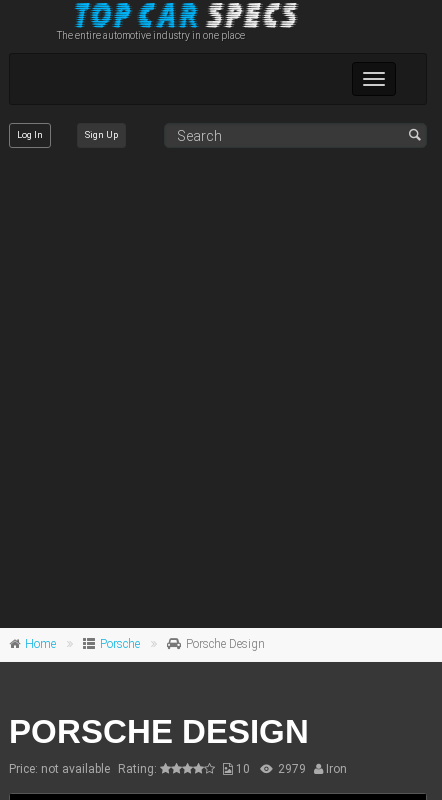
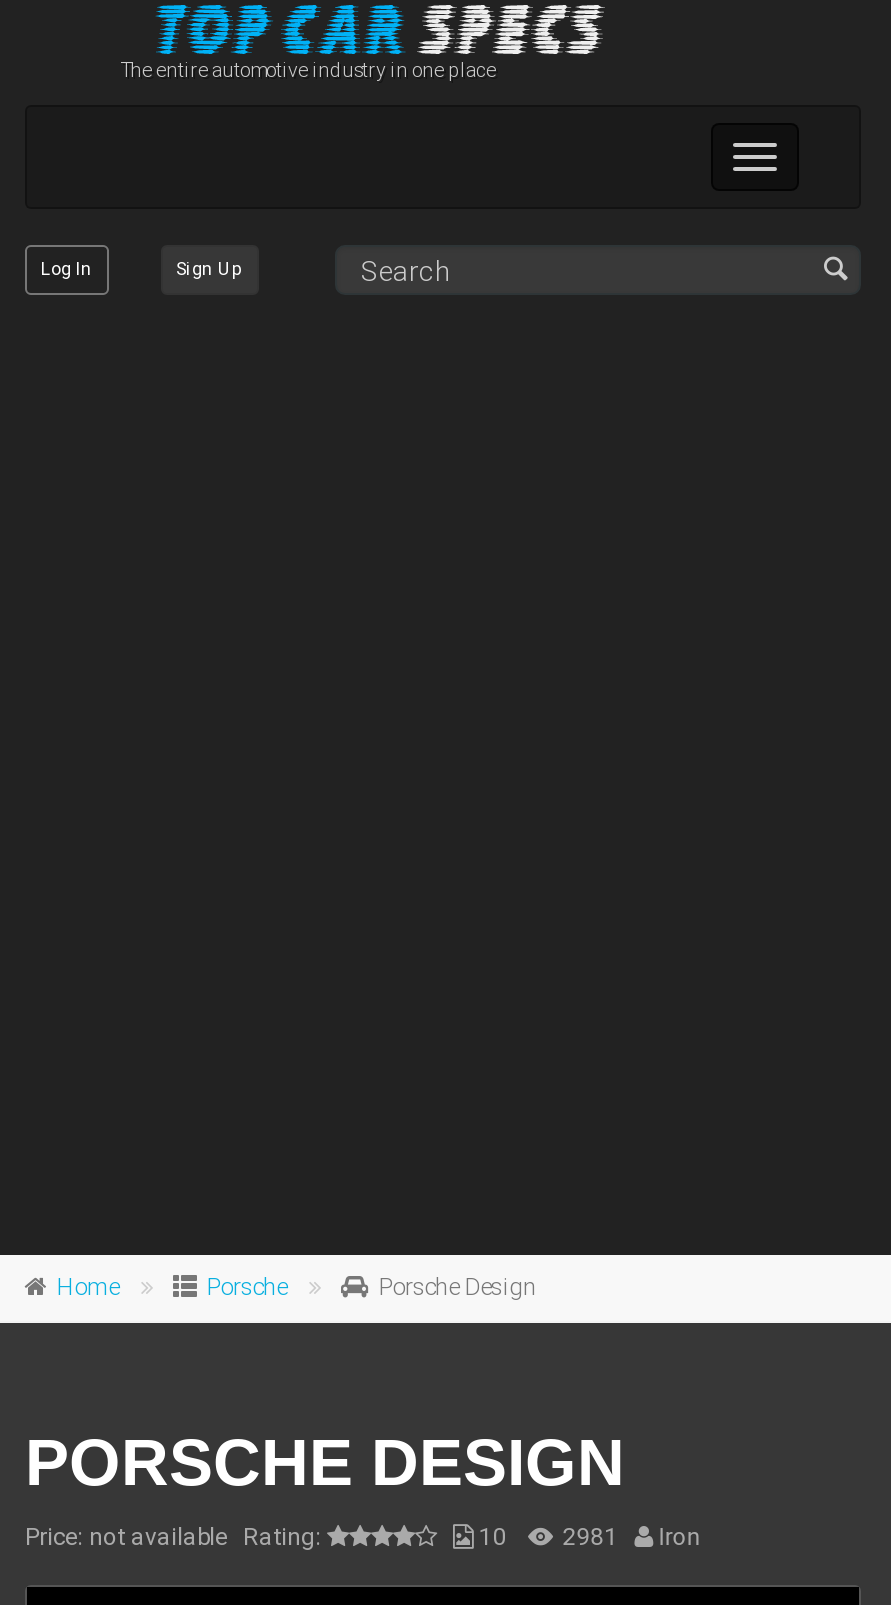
[233,762,347,776] 10 2979 Iron -> [473,1523,701,1551] 10 2981 Iron

